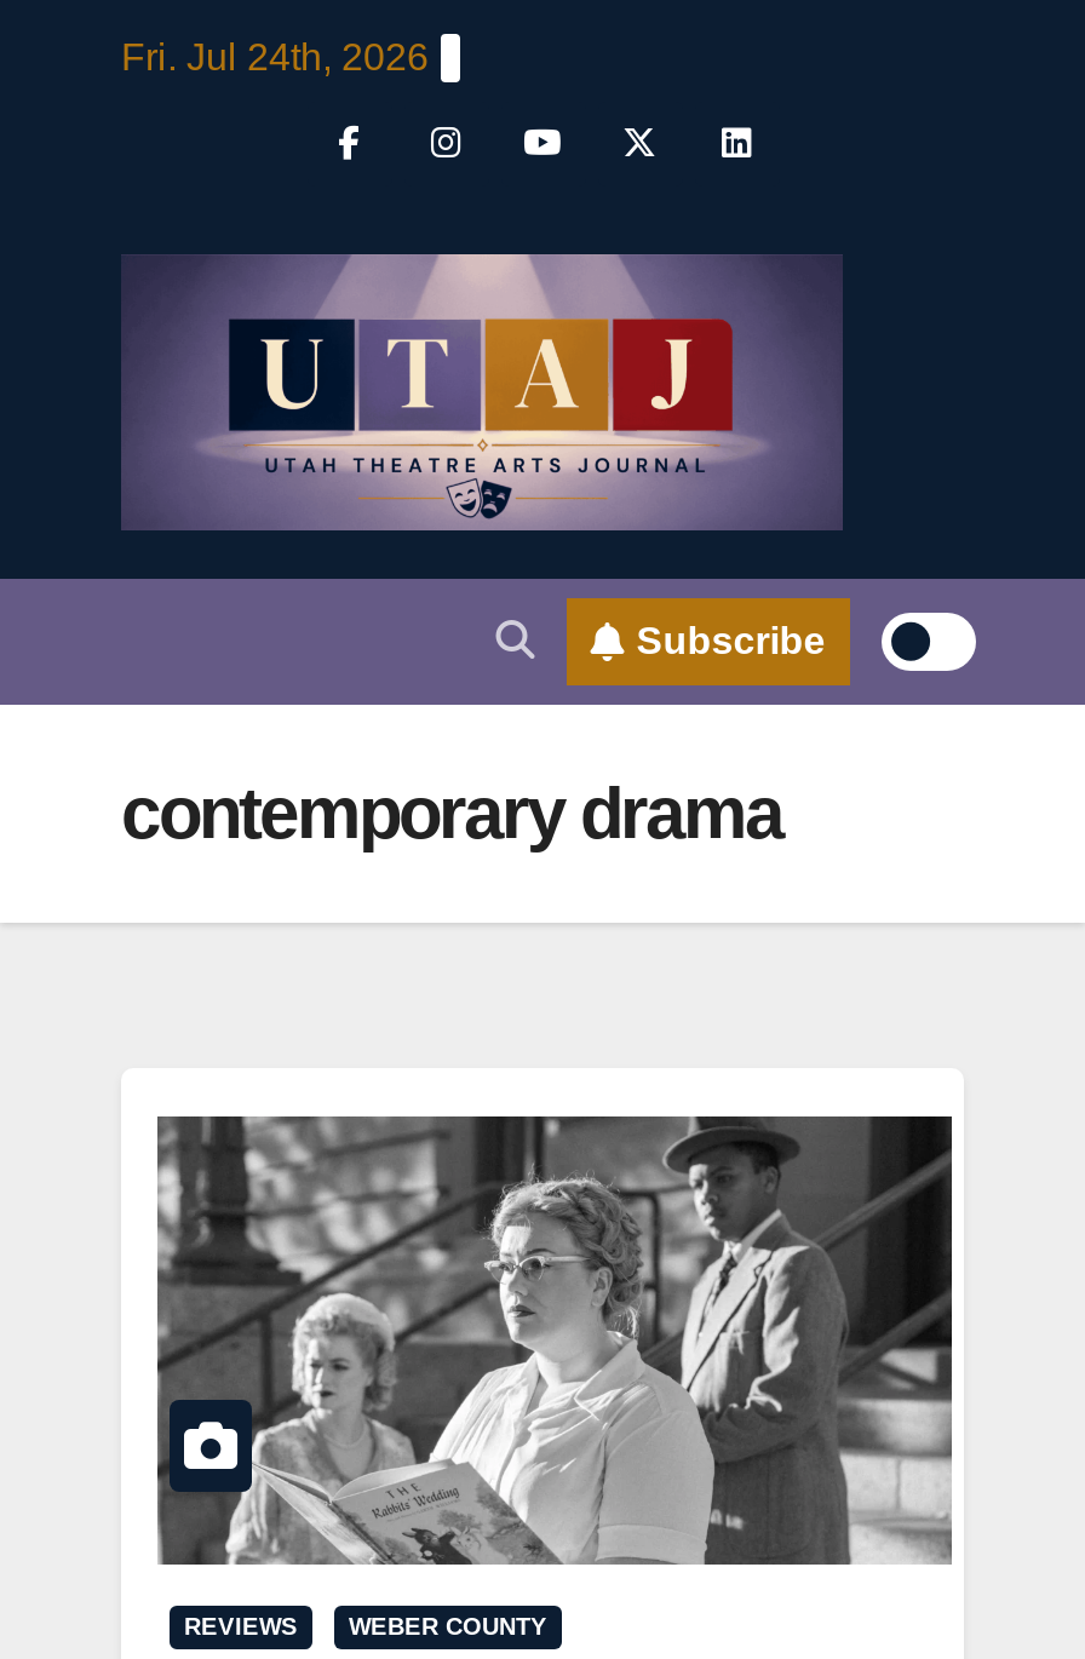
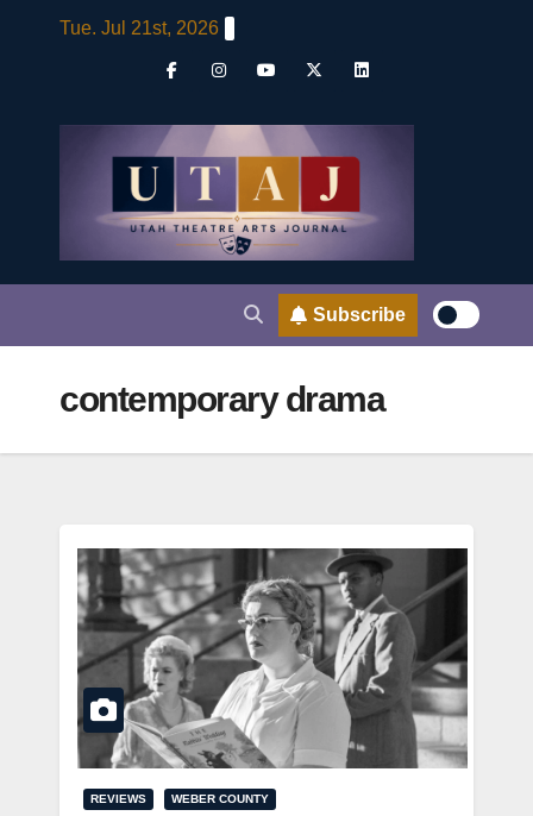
[121,36,429,78] Fri. Jul 24th, 2026 -> [59,18,219,38] Tue. Jul 21st, 2026

